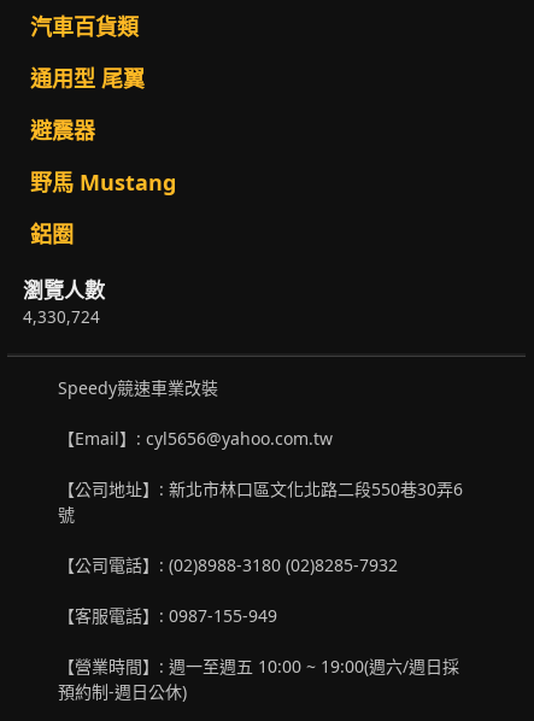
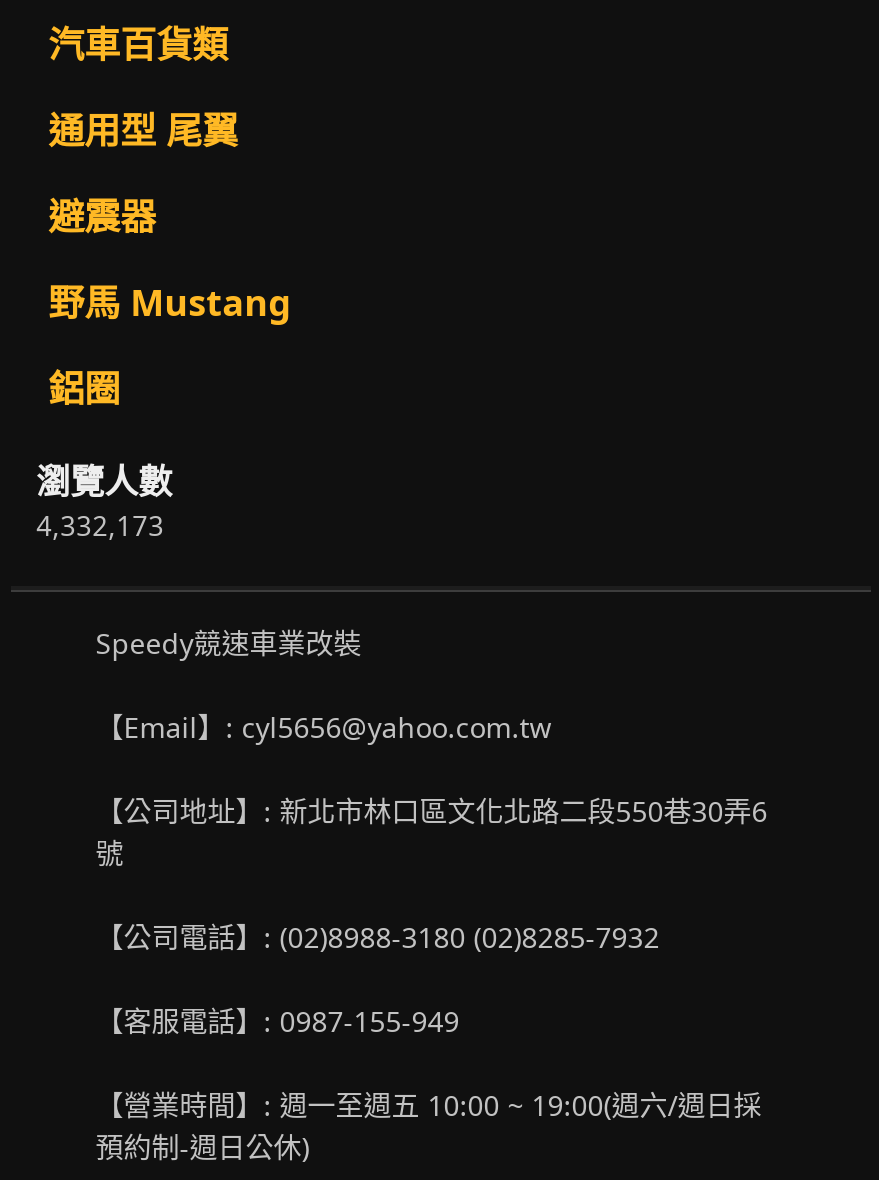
[22,306,100,328] 4,330,724 -> [36,508,164,544] 4,332,173

